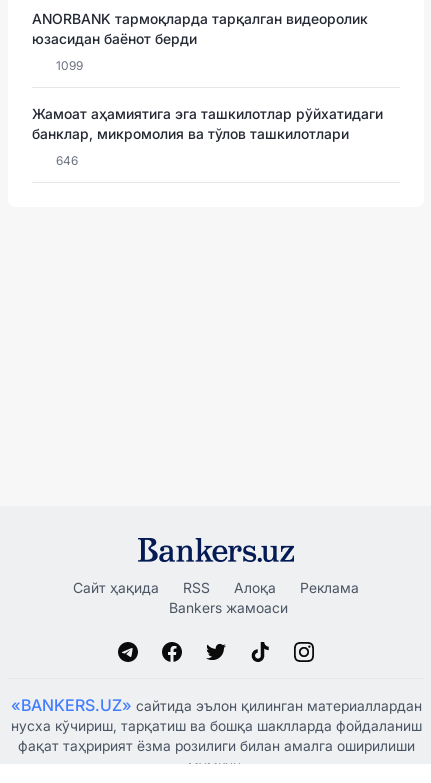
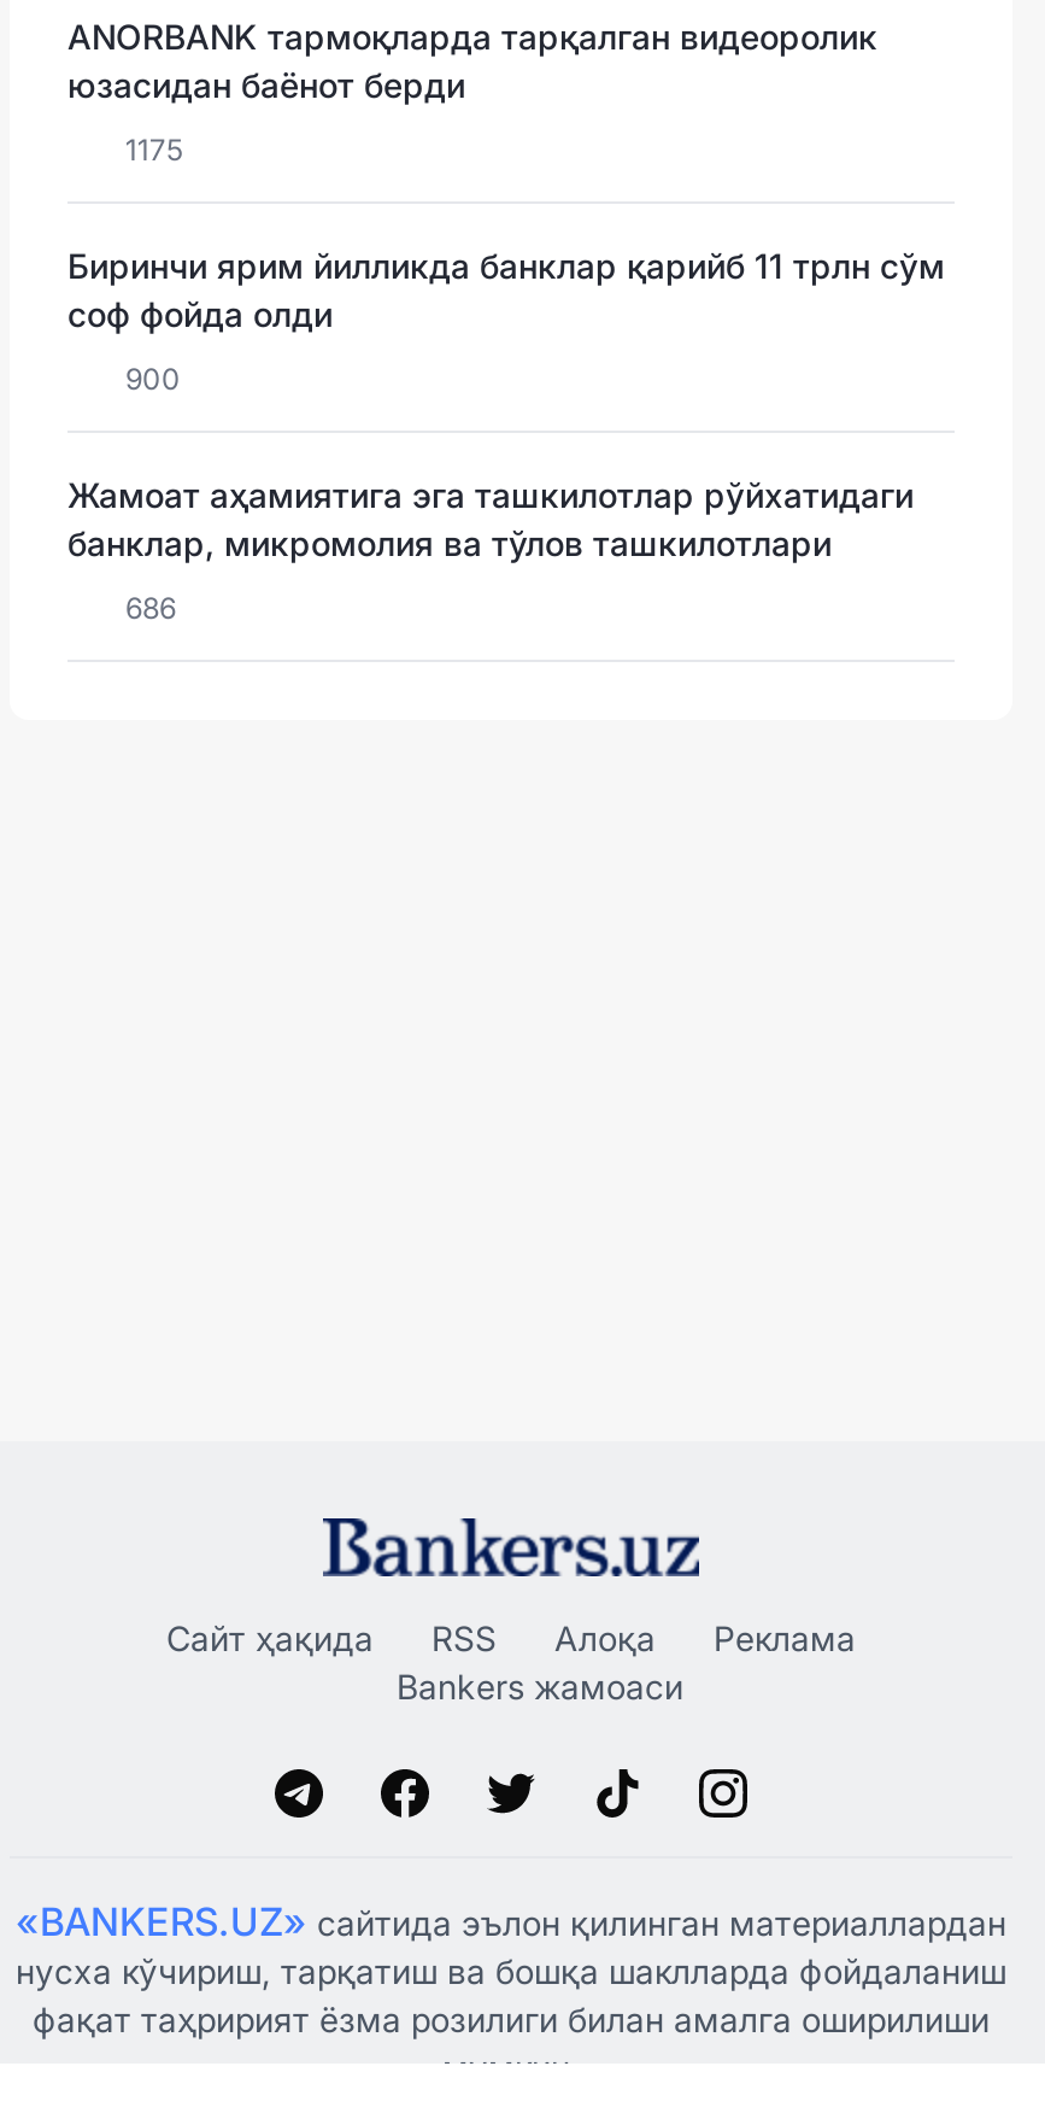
[56,58,83,73] 1099 -> [67,131,945,396] 1175 | Биринчи ярим йилликда банклар қарийб 11 трлн сўм | соф фойда олди | 900
[56,153,78,168] 646 -> [125,589,176,625] 686

